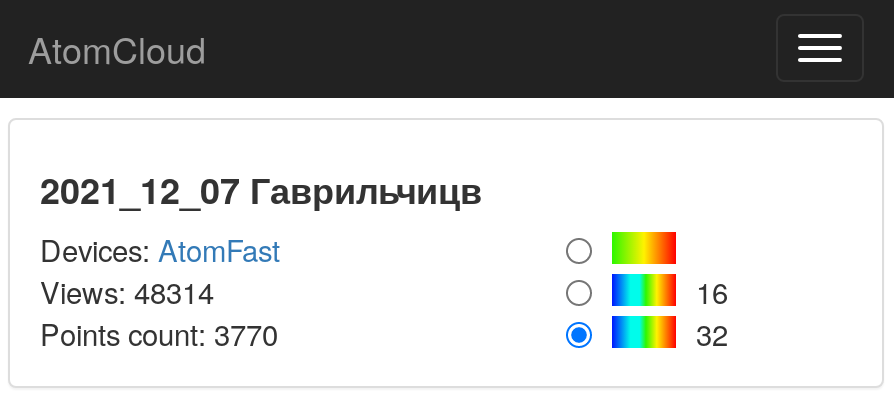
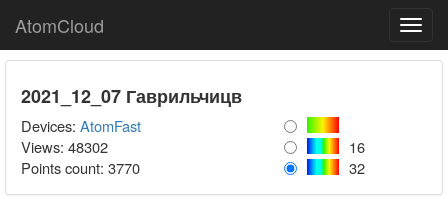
[40,270,214,312] Views: 48314 -> [21,136,108,157] Views: 48302

